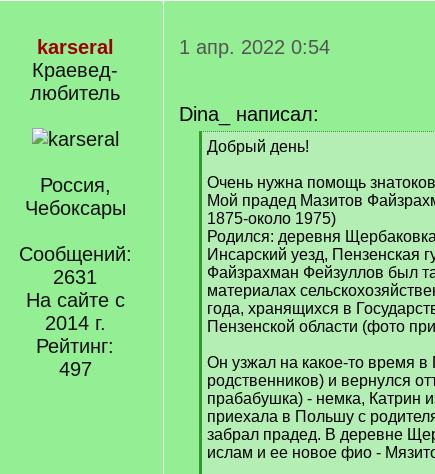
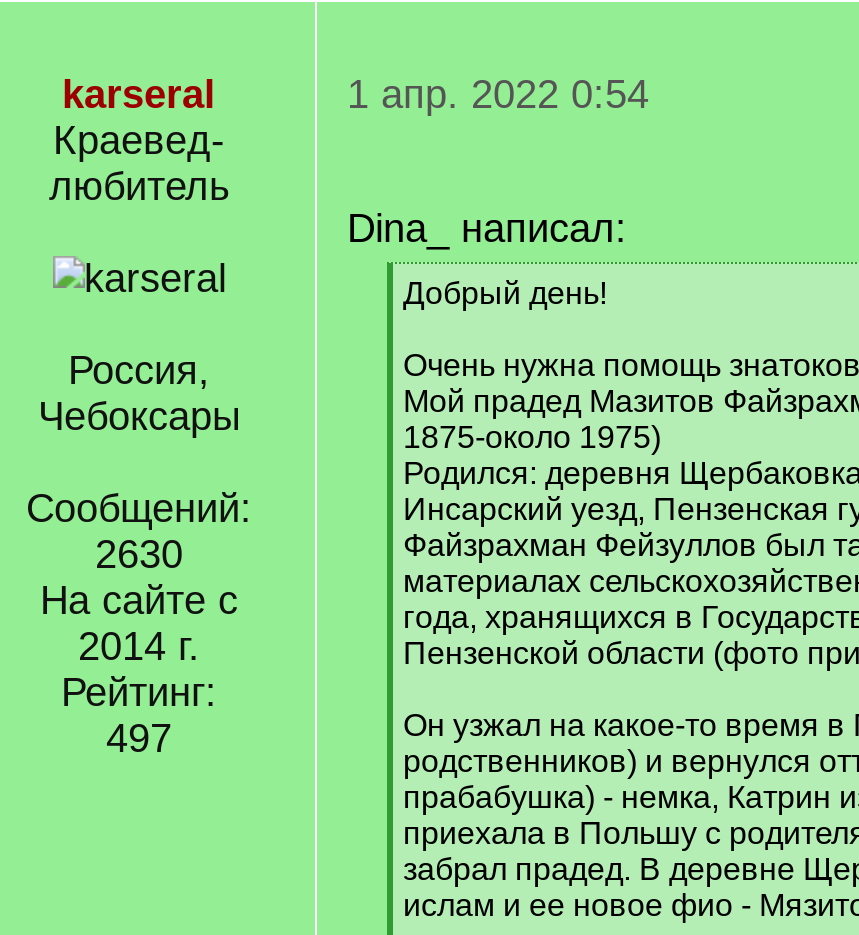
[53,266,97,288] 2631 -> [95,532,183,576] 2630

